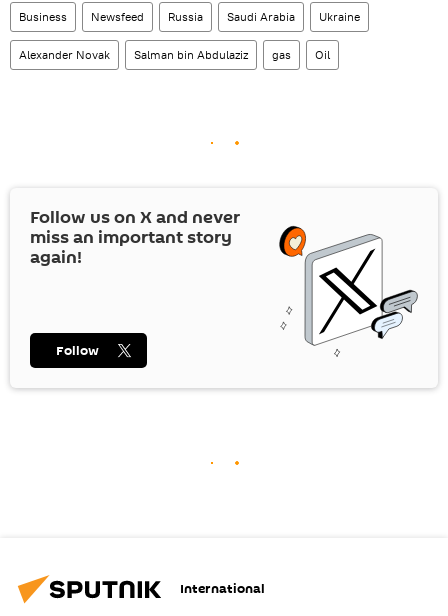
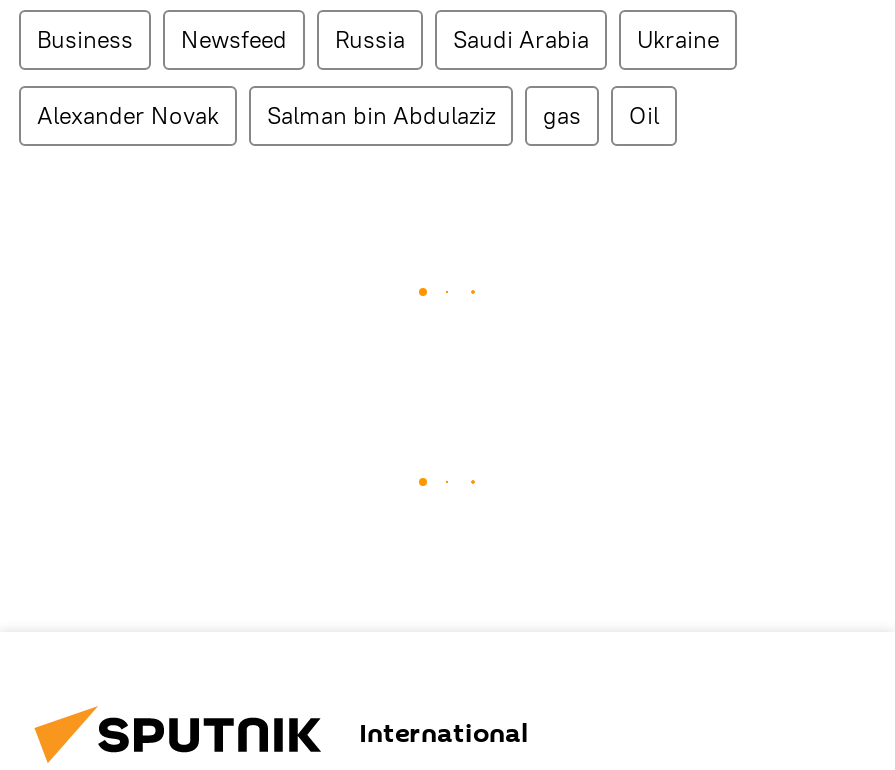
[30,205,419,357] [image] | Follow us on X and never | miss an important story | again! -> none
[56,341,99,360] Follow -> none

